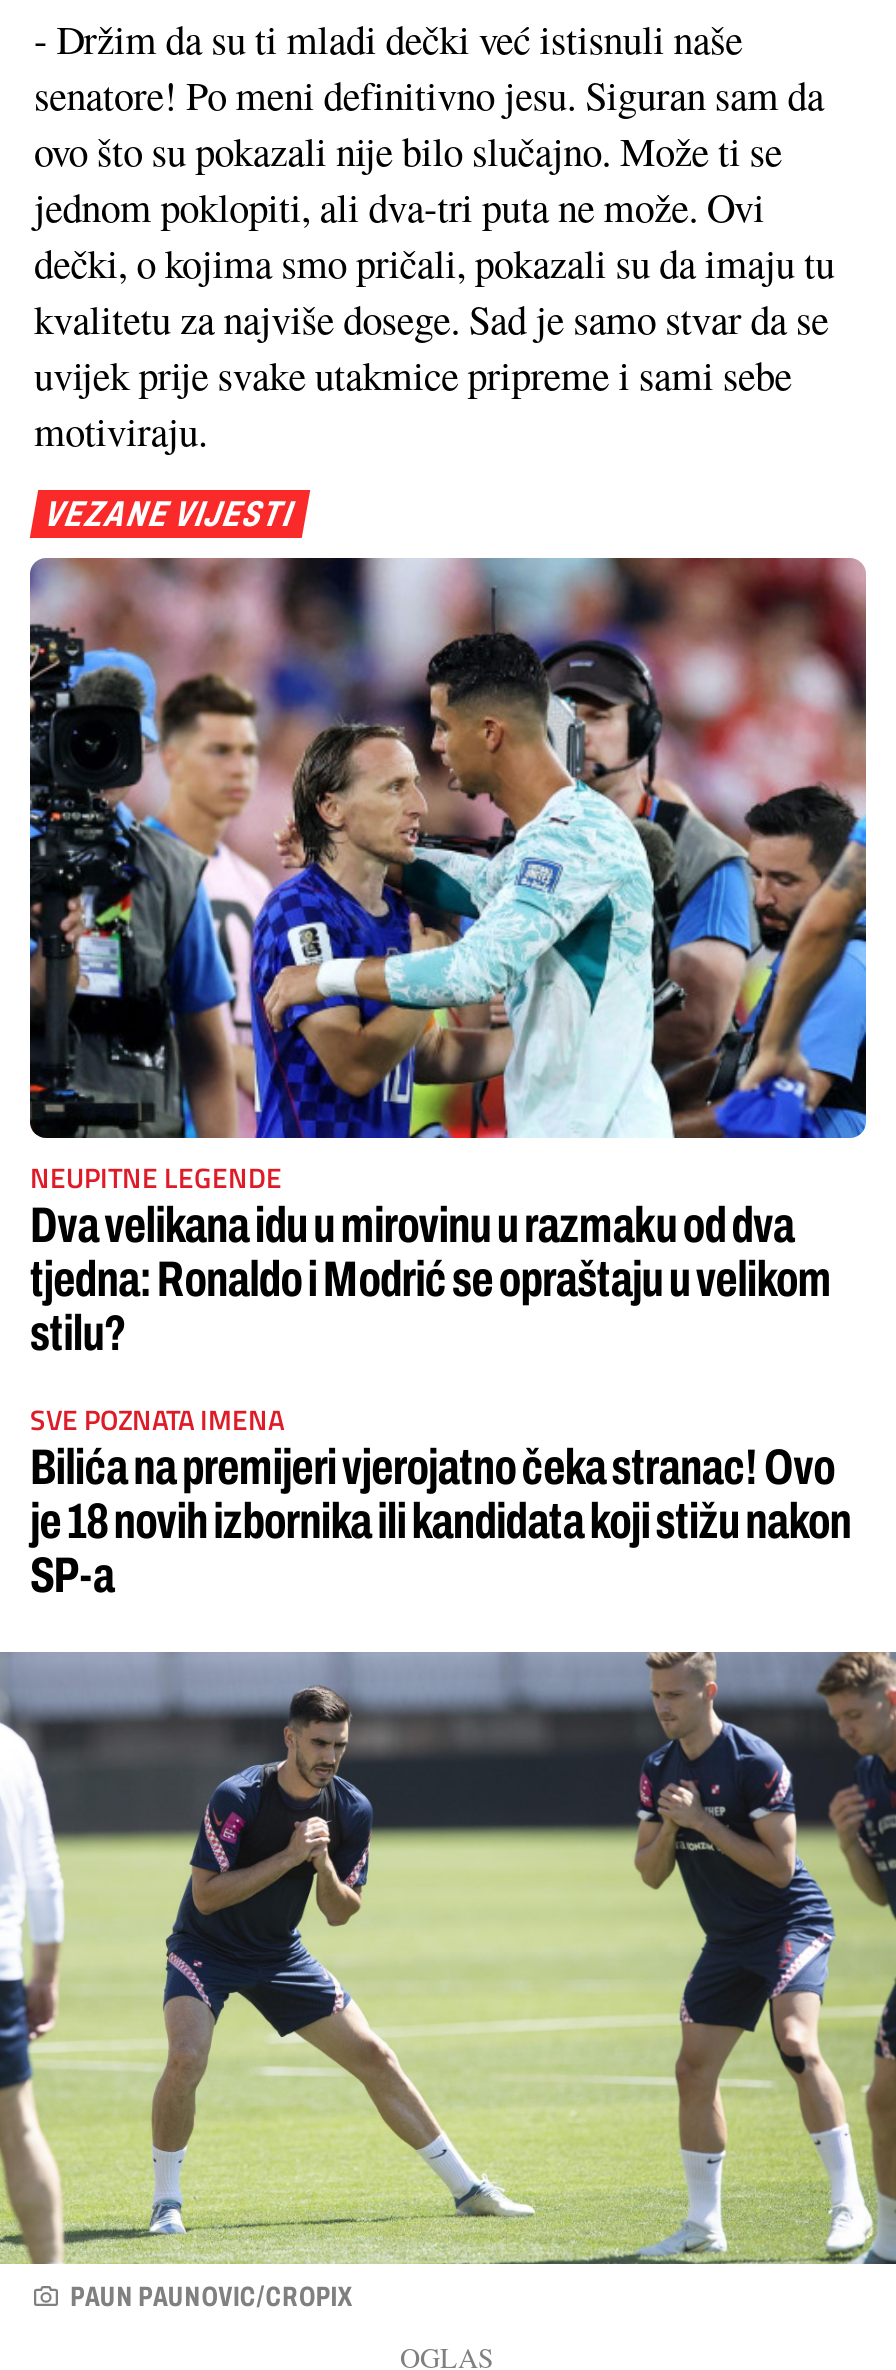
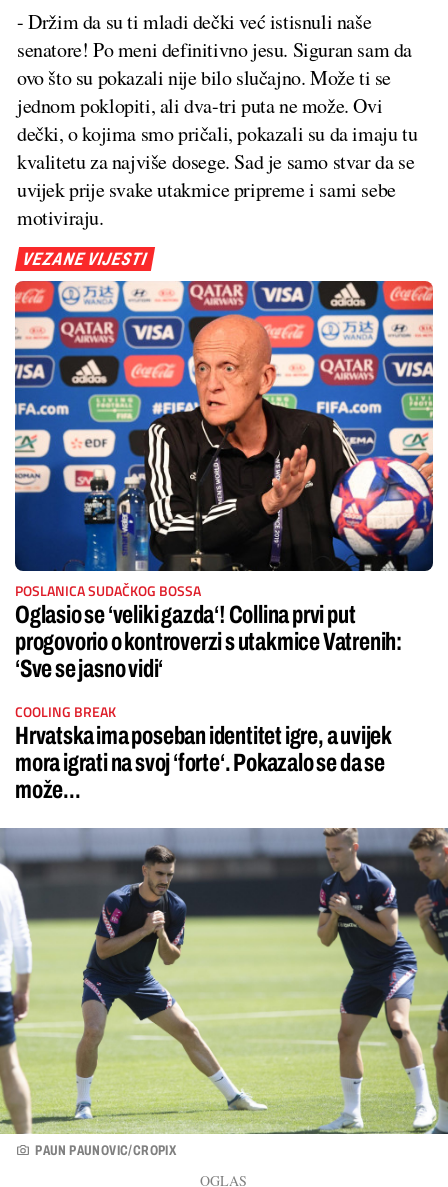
[28,556,868,1361] [image] | NEUPITNE LEGENDE | Dva velikana idu u mirovinu u razmaku od dva | tjedna: Ronaldo i Modrić se opraštaju u velikom | stilu? -> [14,280,434,682] [image] | POSLANICA SUDAČKOG BOSSA | Oglasio se ‘veliki gazda‘! Collina prvi put | progovorio o kontroverzi s utakmice Vatrenih: | ‘Sve se jasno vidi‘
[30,1399,851,1603] SVE POZNATA IMENA | Bilića na premijeri vjerojatno čeka stranac! Ovo | je 18 novih izbornika ili kandidata koji stižu nakon | SP-a -> [15,701,391,803] COOLING BREAK | Hrvatska ima poseban identitet igre, a uvijek | mora igrati na svoj ‘forte‘. Pokazalo se da se | može...

